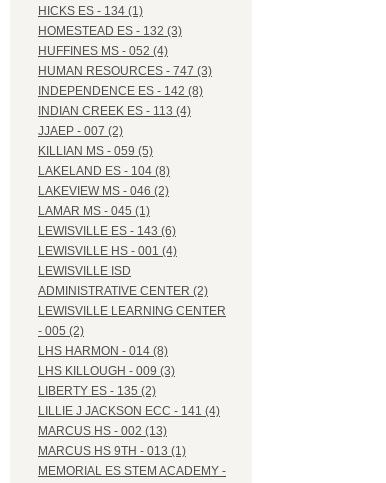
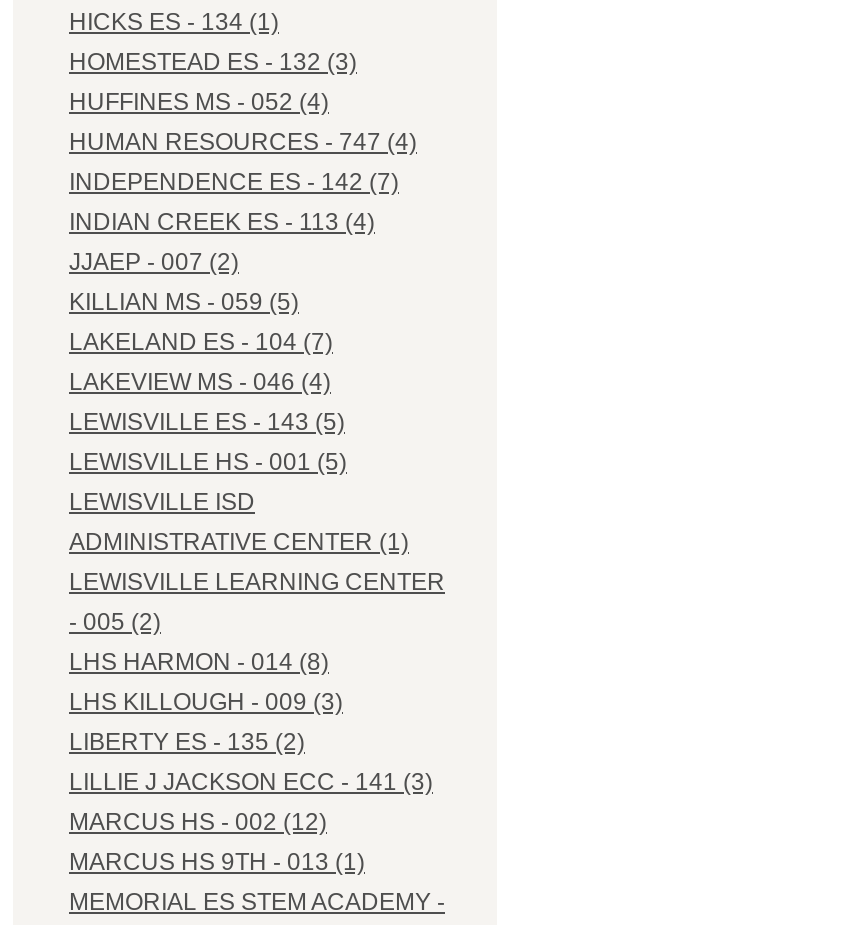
[38,64,212,78] HUMAN RESOURCES - 747 (3) -> [69,129,417,157] HUMAN RESOURCES - 747 (4)
[38,84,203,98] INDEPENDENCE ES - 142 (8) -> [69,169,399,197] INDEPENDENCE ES - 142 (7)
[38,164,177,258] LAKELAND ES - 104 (8) | LAKEVIEW MS - 046 (2) | LAMAR MS - 045 (1) | LEWISVILLE ES - 143 (6) | LEWISVILLE HS - 001 (4) -> [69,329,347,477] LAKELAND ES - 104 (7) | LAKEVIEW MS - 046 (4) | LEWISVILLE ES - 143 (5) | LEWISVILLE HS - 001 (5)
[38,284,208,298] ADMINISTRATIVE CENTER (2) -> [69,529,409,557] ADMINISTRATIVE CENTER (1)
[38,404,220,418] LILLIE J JACKSON ECC - 141 (4) -> [69,769,433,797] LILLIE J JACKSON ECC - 141 (3)
[38,424,167,438] MARCUS HS - 002 (13) -> [69,809,327,837] MARCUS HS - 002 (12)

